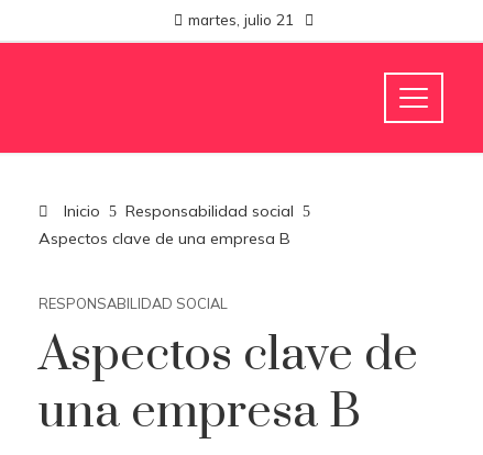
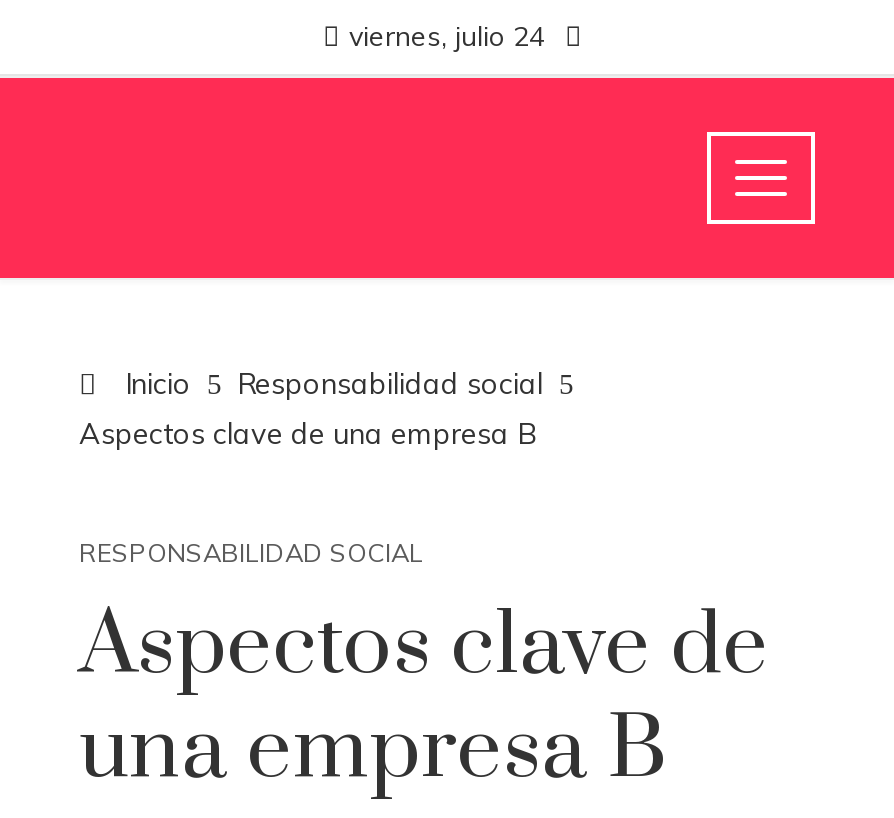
[188,10,294,29] martes, julio 21 -> [349,18,545,52] viernes, julio 24

